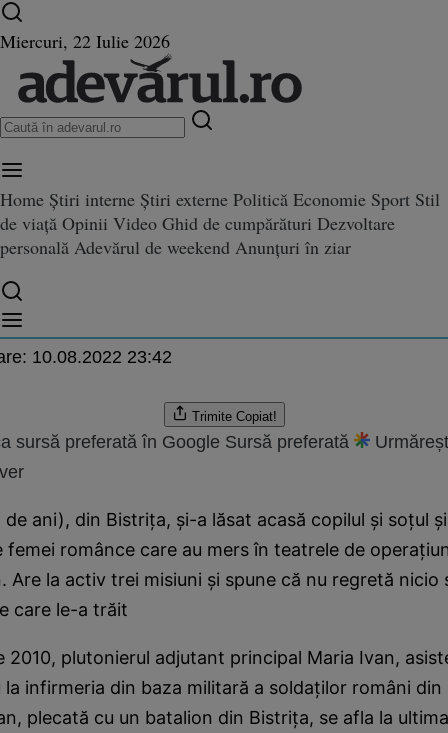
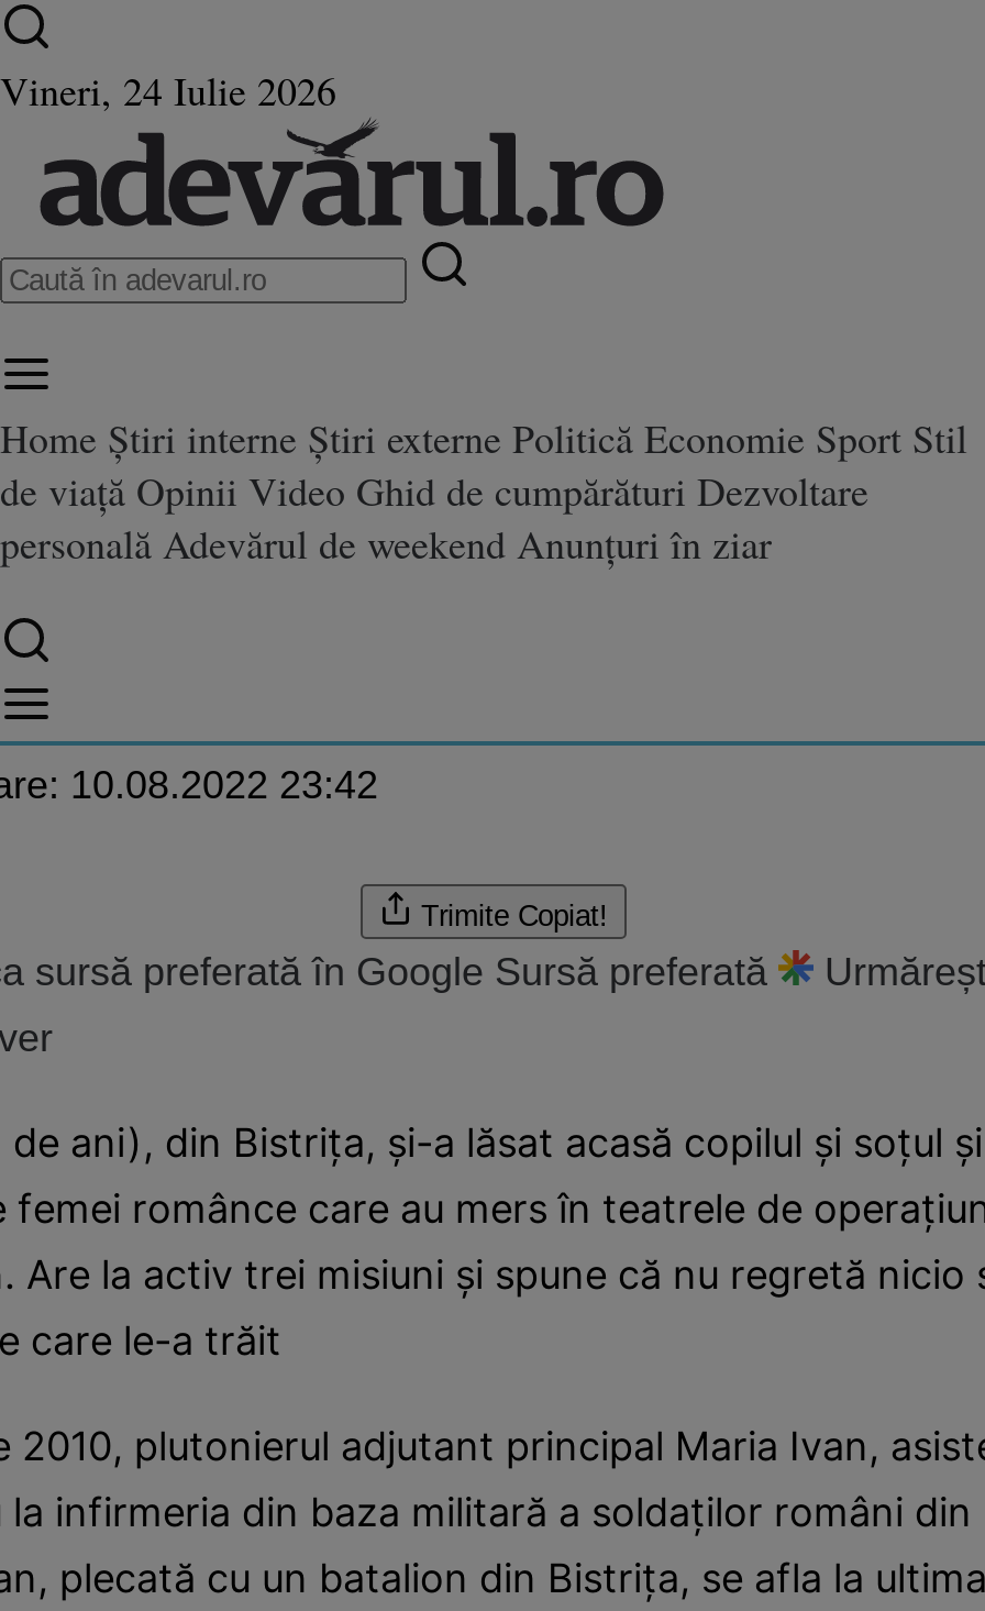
[0,29,170,53] Miercuri, 22 Iulie 2026 -> [0,64,336,117] Vineri, 24 Iulie 2026

